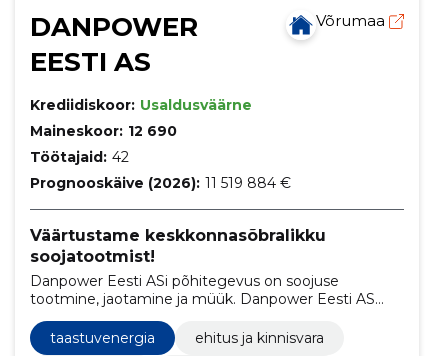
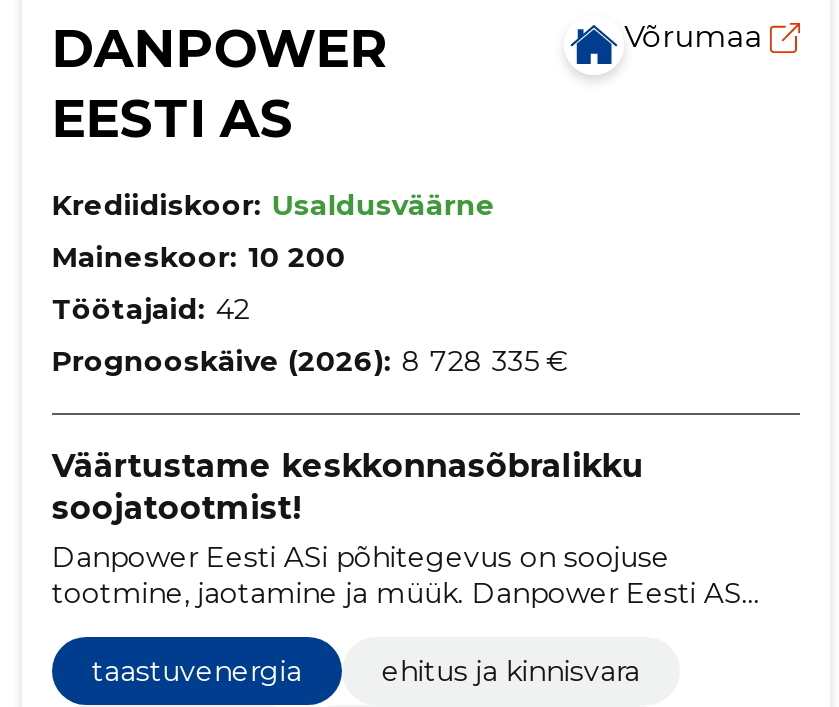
[30,122,177,140] Maineskoor: 12 690 -> [52,239,346,275] Maineskoor: 10 200
[30,174,291,192] Prognooskäive (2026): 11 519 884 € -> [52,343,568,379] Prognooskäive (2026): 8 728 335 €

